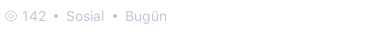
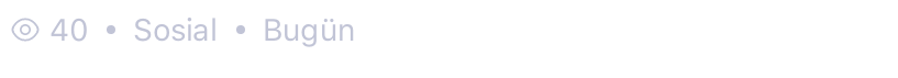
[18,8,167,24] 142 Sosial Bugün -> [41,12,355,47] 40 Sosial Bugün

